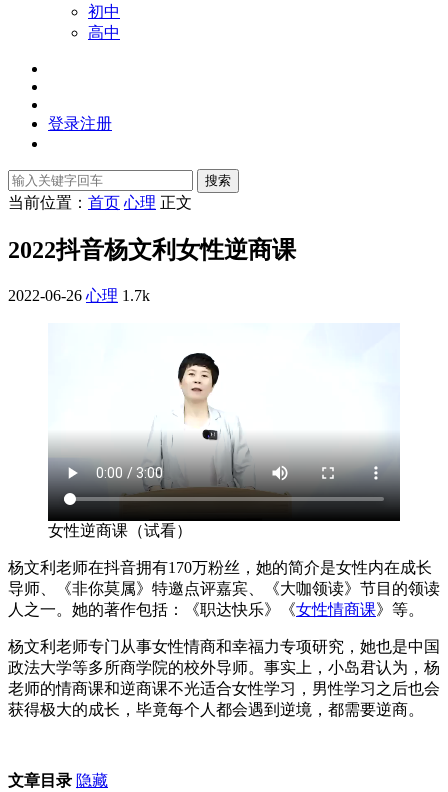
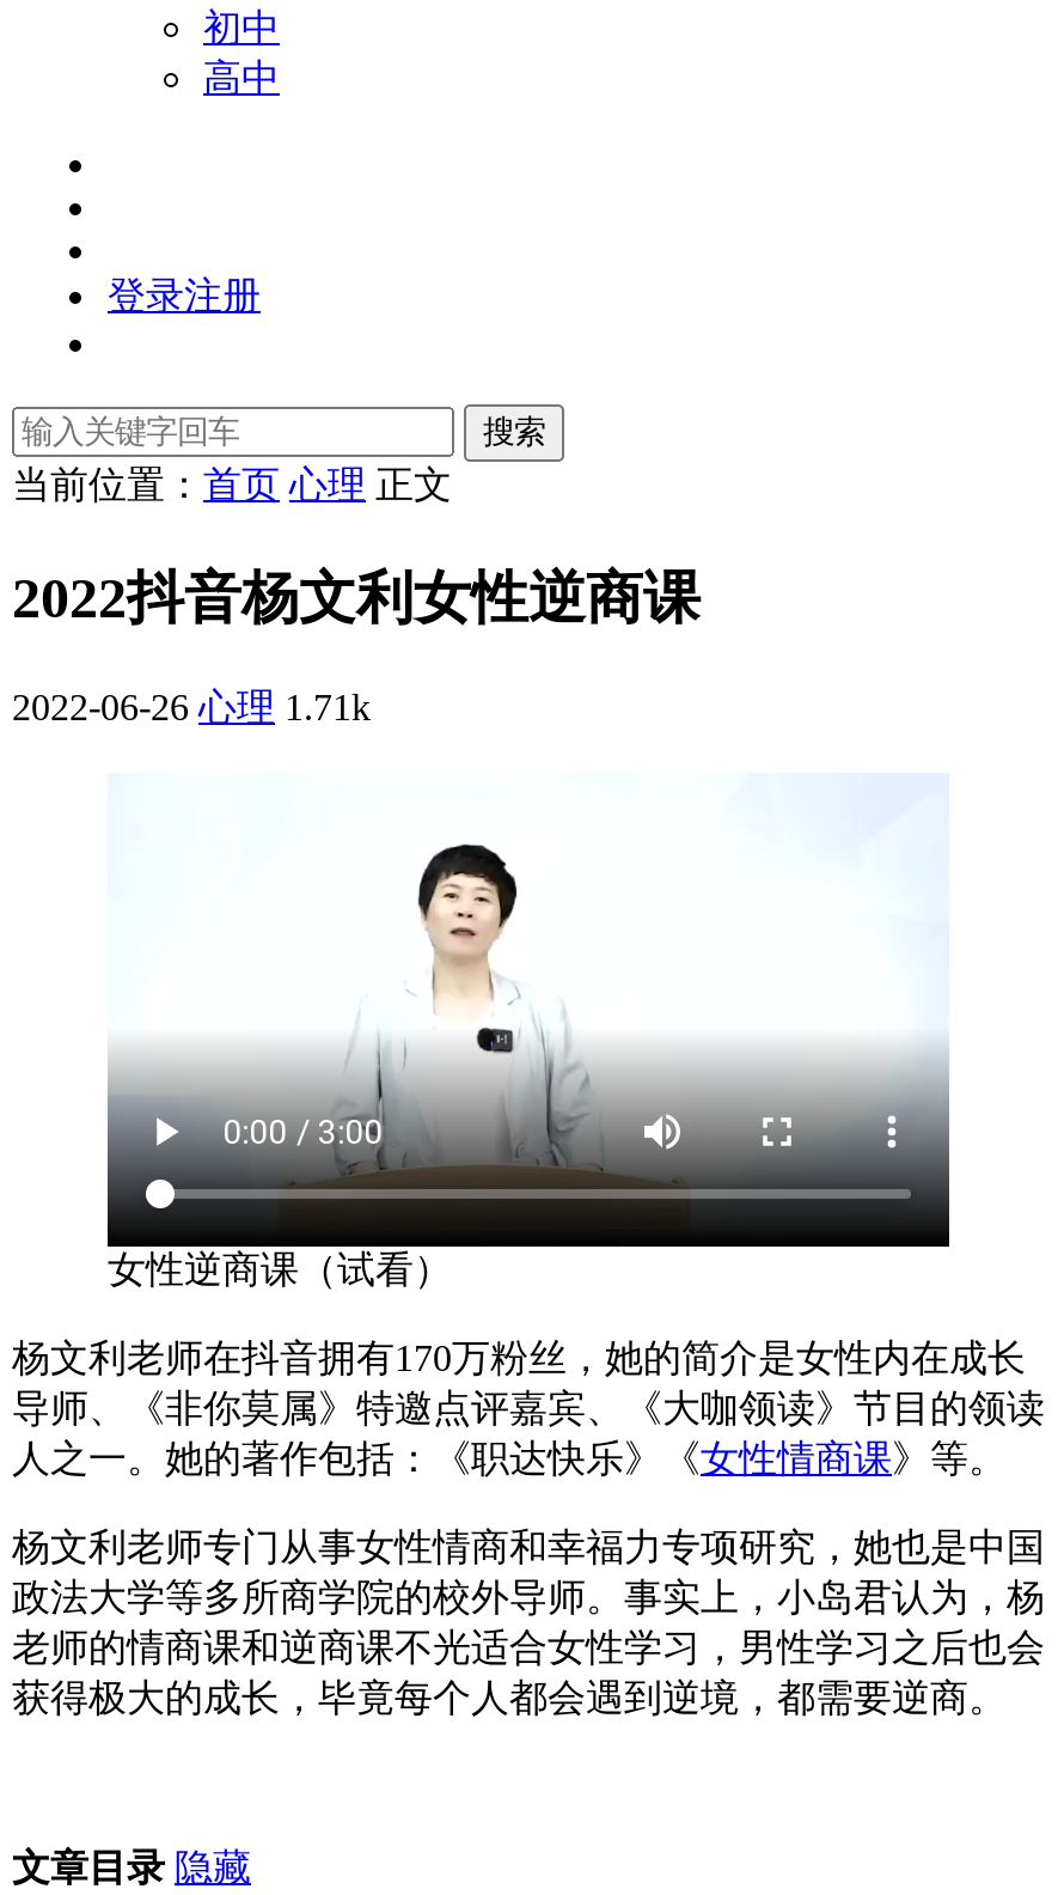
[8,287,150,304] 2022-06-26 心理 1.7k -> [12,686,371,727] 2022-06-26 心理 1.71k

